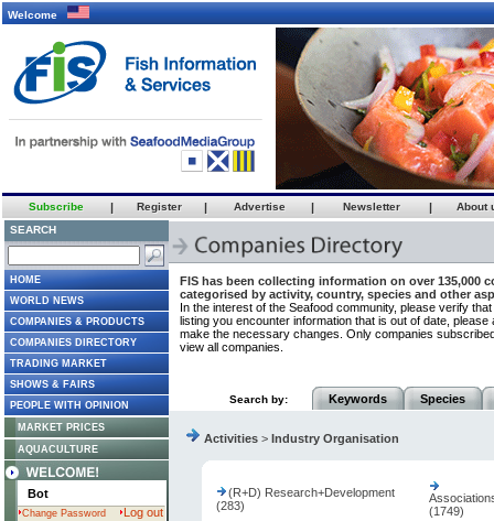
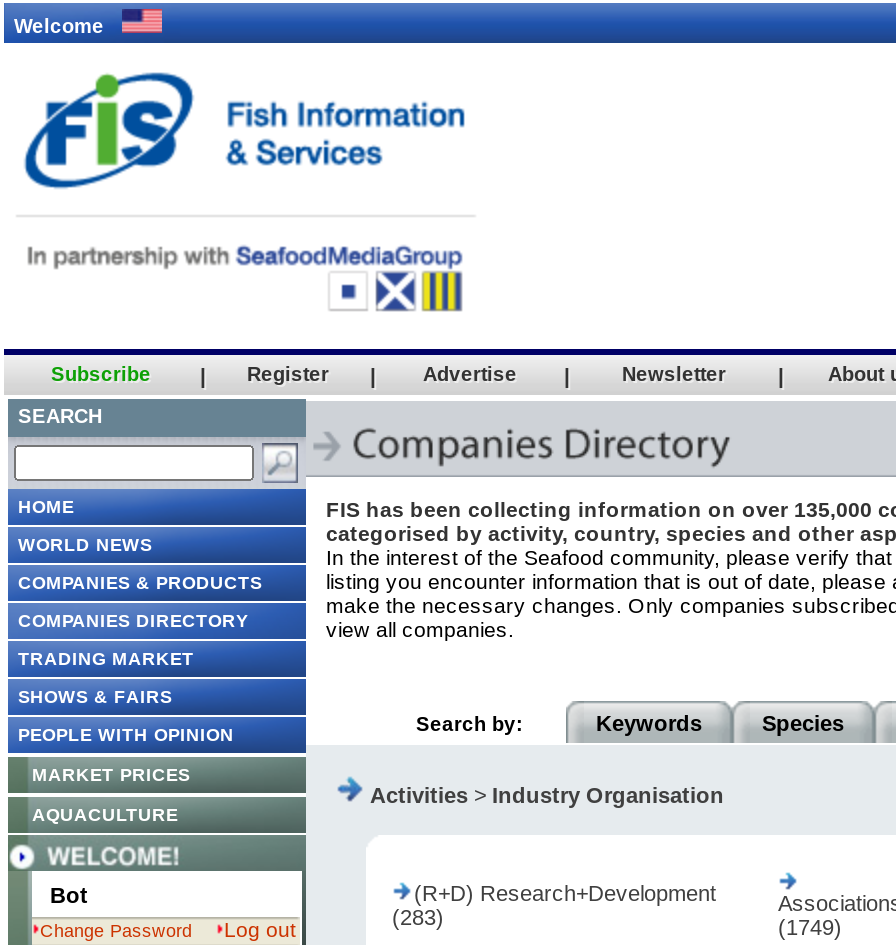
[275,26,491,191] [image] -> none

